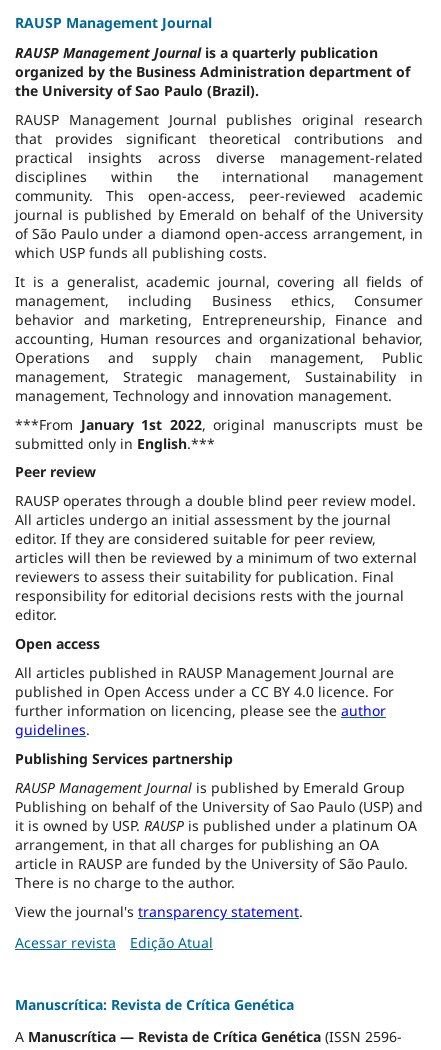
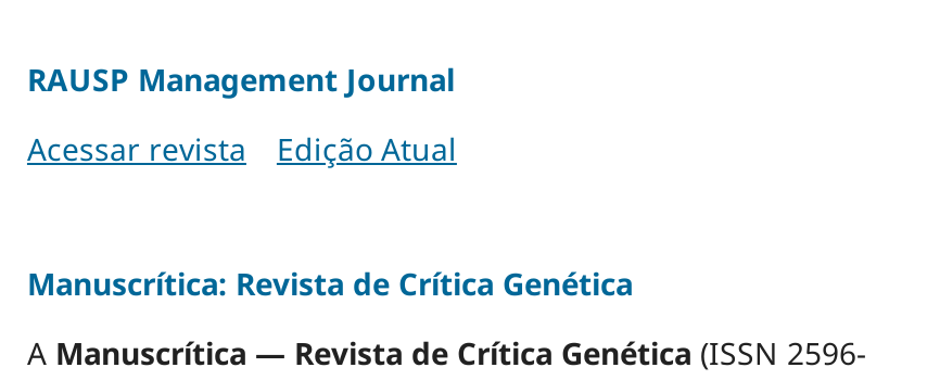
[15,42,423,921] RAUSP Management Journal is a quarterly publication | organized by the Business Administration department of | the University of Sao Paulo (Brazil). | RAUSP Management Journal publishes original research | that provides significant theoretical contributions and | practical insights across diverse management-related | disciplines within the international management | community. This open-access, peer-reviewed academic | journal is published by Emerald on behalf of the University | of São Paulo under a diamond open-access arrangement, in | which USP funds all publishing costs. | It is a generalist, academic journal, covering all fields of | management, including Business ethics, Consumer | behavior and marketing, Entrepreneurship, Finance and | accounting, Human resources and organizational behavior, | Operations and supply chain management, Public | management, Strategic management, Sustainability in | management, Technology and innovation management. | ***From January 1st 2022, original manuscripts must be | submitted only in English.*** | Peer review | RAUSP operates through a double blind peer review model. | All articles undergo an initial assessment by the journal | editor. If they are considered suitable for peer review, | articles will then be reviewed by a minimum of two external | reviewers to assess their suitability for publication. Final | responsibility for editorial decisions rests with the journal | editor. | Open access | All articles published in RAUSP Management Journal are | published in Open Access under a CC BY 4.0 licence. For | further information on licencing, please see the author | guidelines. | Publishing Services partnership | RAUSP Management Journal is published by Emerald Group | Publishing on behalf of the University of Sao Paulo (USP) and | it is owned by USP. RAUSP is published under a platinum OA | arrangement, in that all charges for publishing an OA | article in RAUSP are funded by the University of São Paulo. | There is no charge to the author. | View the journal's transparency statement. -> none

